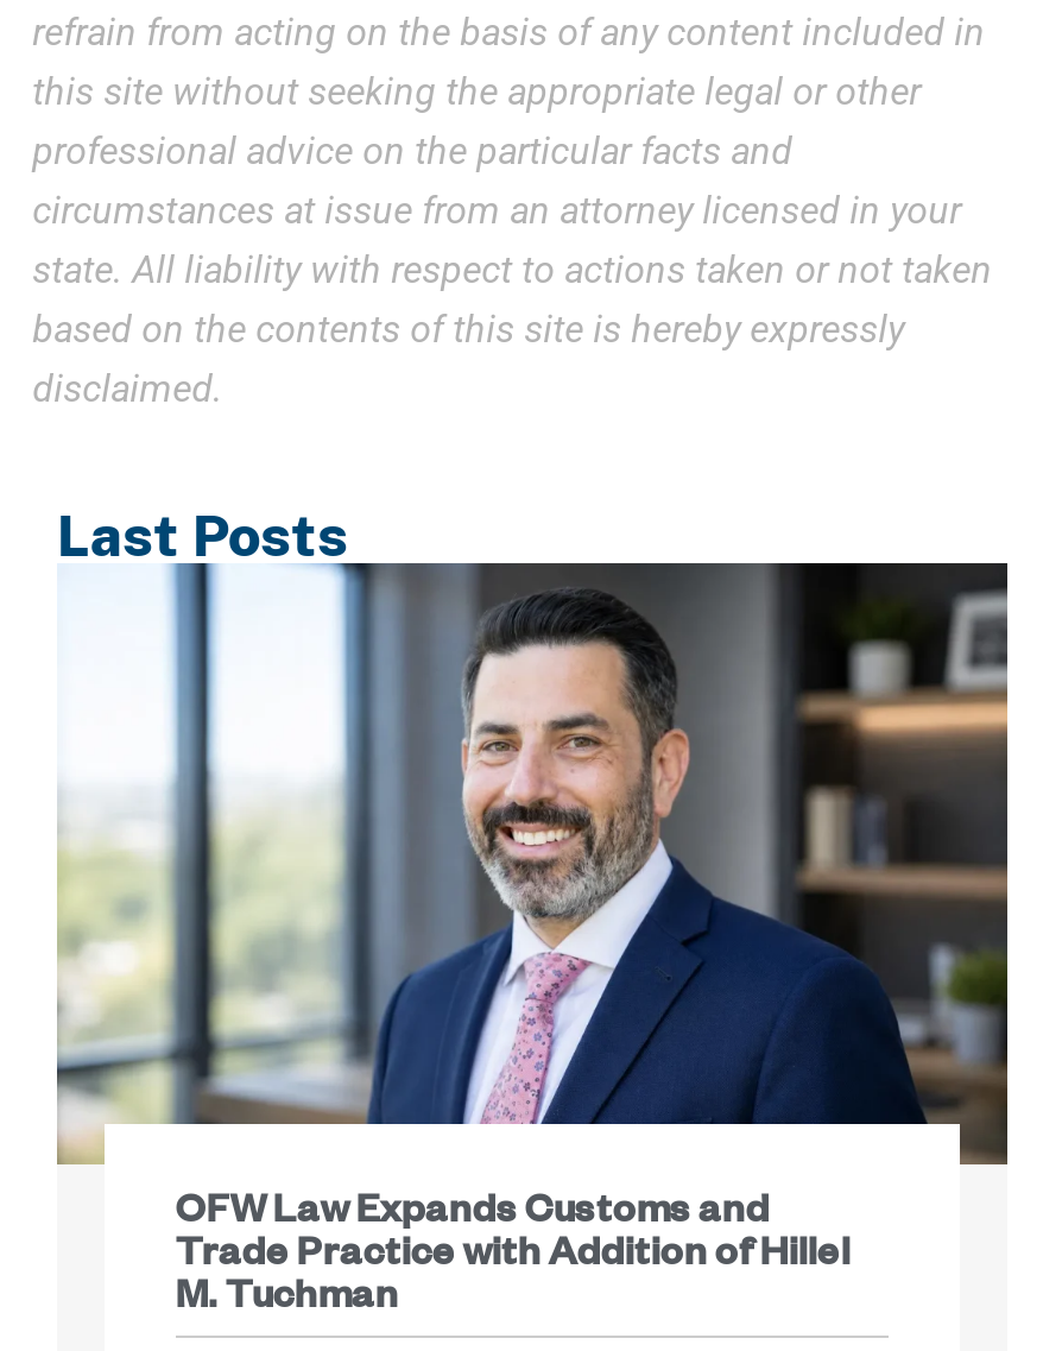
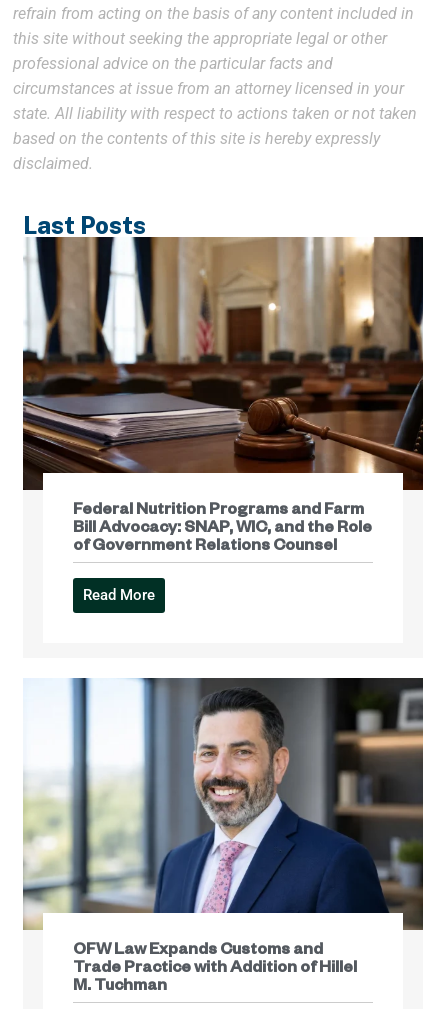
none -> [22,237,424,604] [image] | Federal Nutrition Programs and Farm | Bill Advocacy: SNAP, WIC, and the Role | of Government Relations Counsel | Read More

